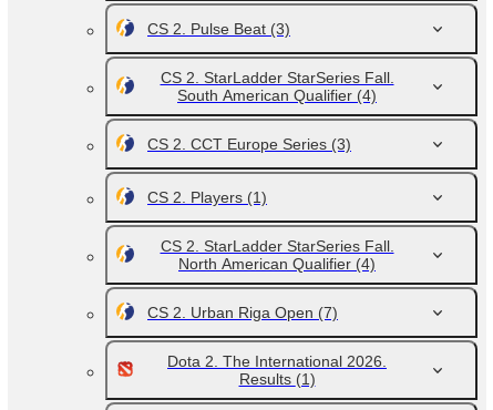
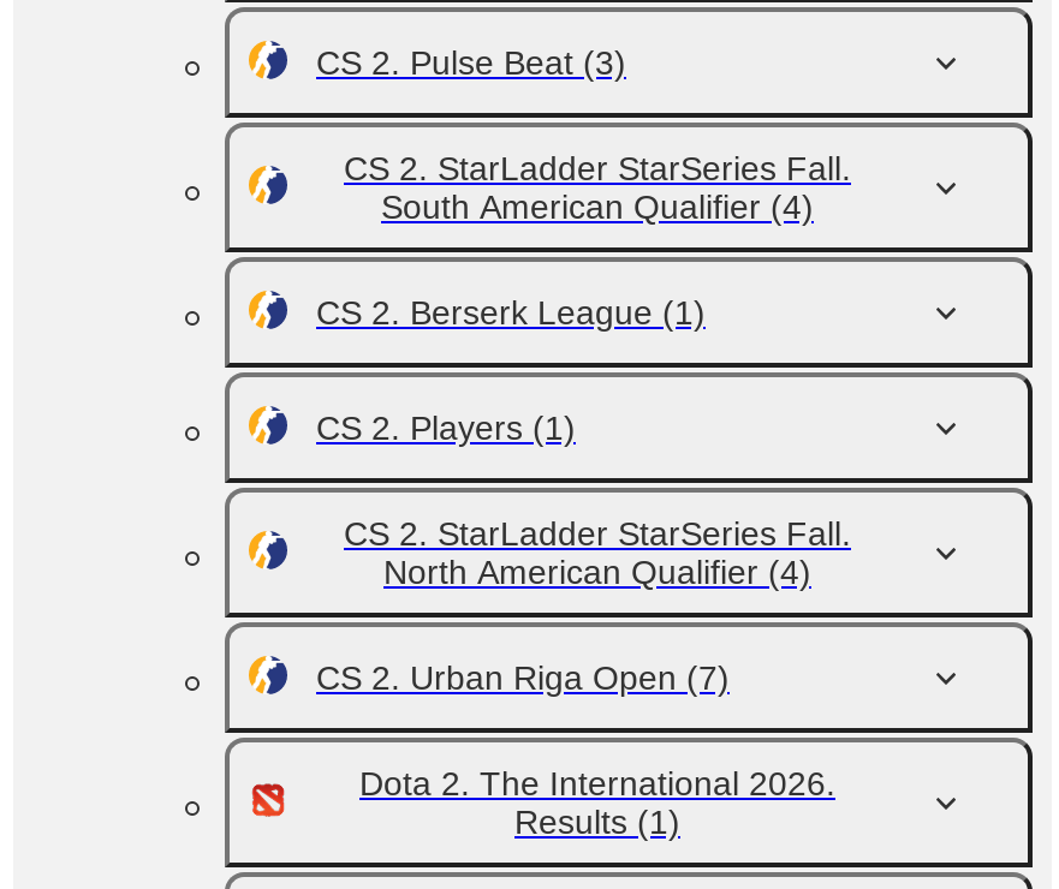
[147,135,351,153] CS 2. CCT Europe Series (3) -> [316,293,706,332] CS 2. Berserk League (1)

